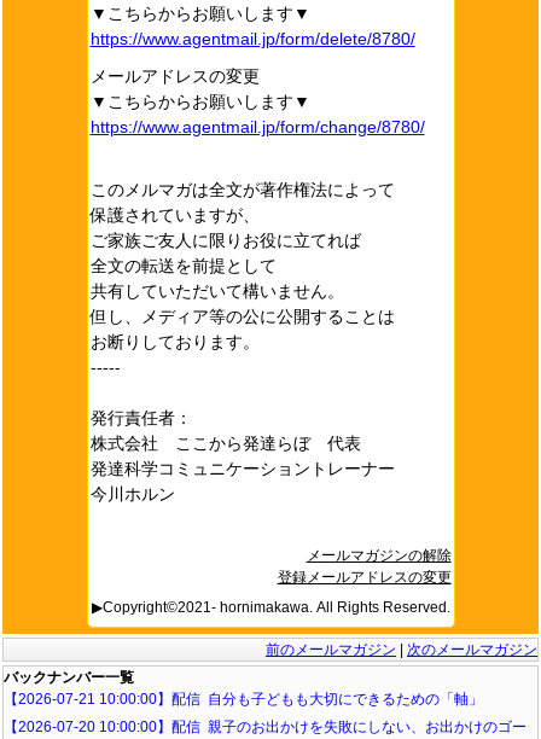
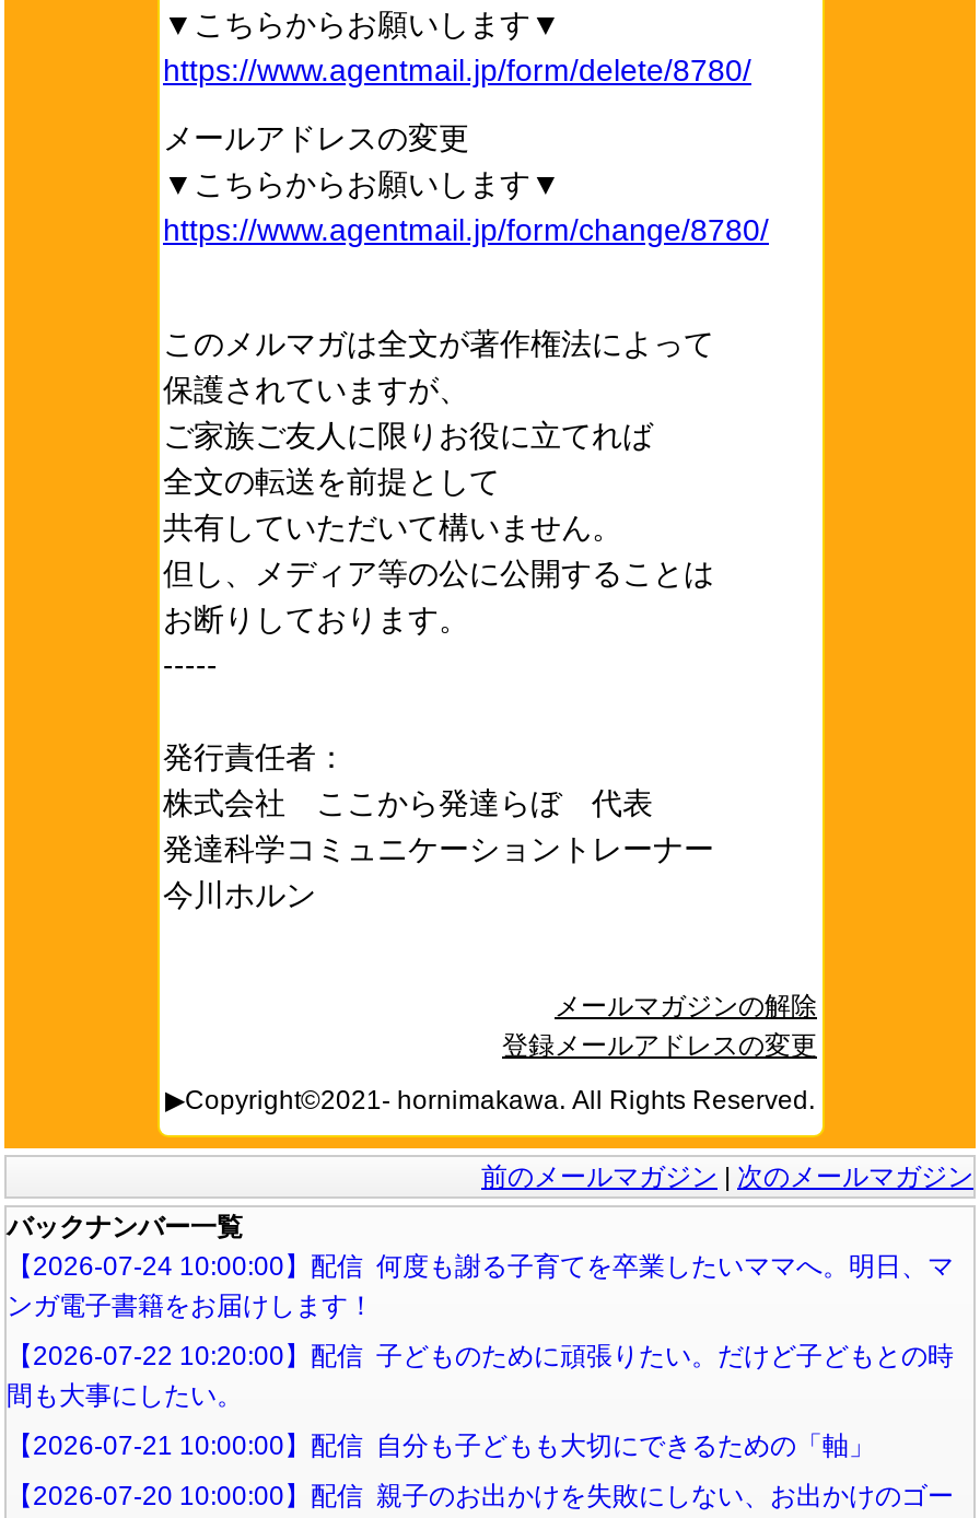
none -> [7,1251,954,1411] 【2026-07-24 10:00:00】配信 何度も謝る子育てを卒業したいママへ。明日、マ | ンガ電子書籍をお届けします！ | 【2026-07-22 10:20:00】配信 子どものために頑張りたい。だけど子どもとの時 | 間も大事にしたい。

